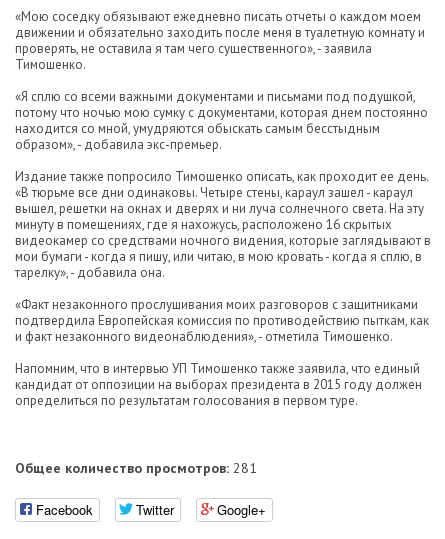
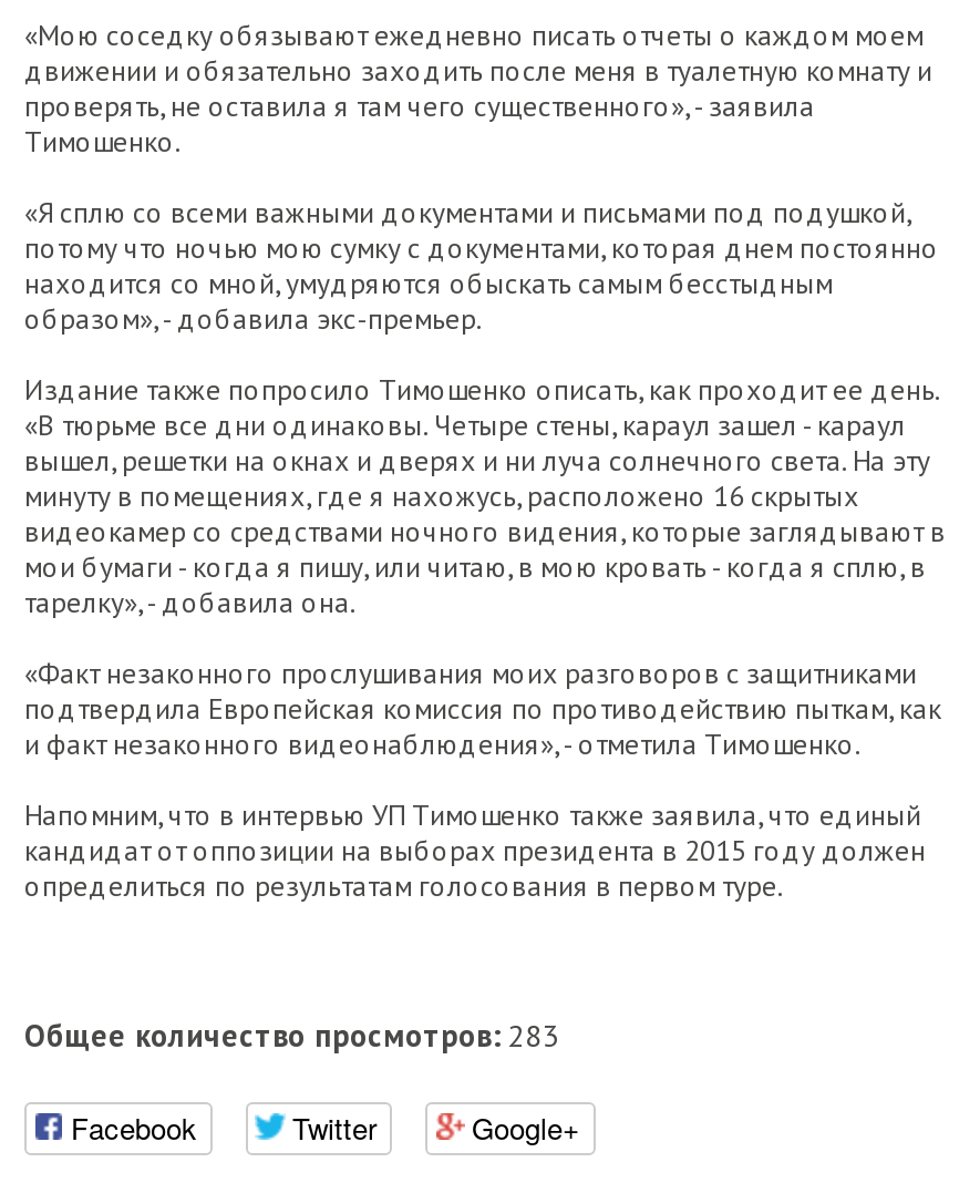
[15,459,257,477] Общее количество просмотров: 281 -> [24,1016,560,1056] Общее количество просмотров: 283

